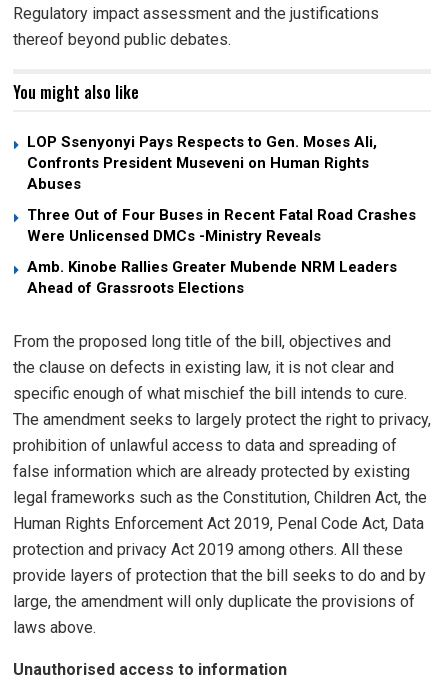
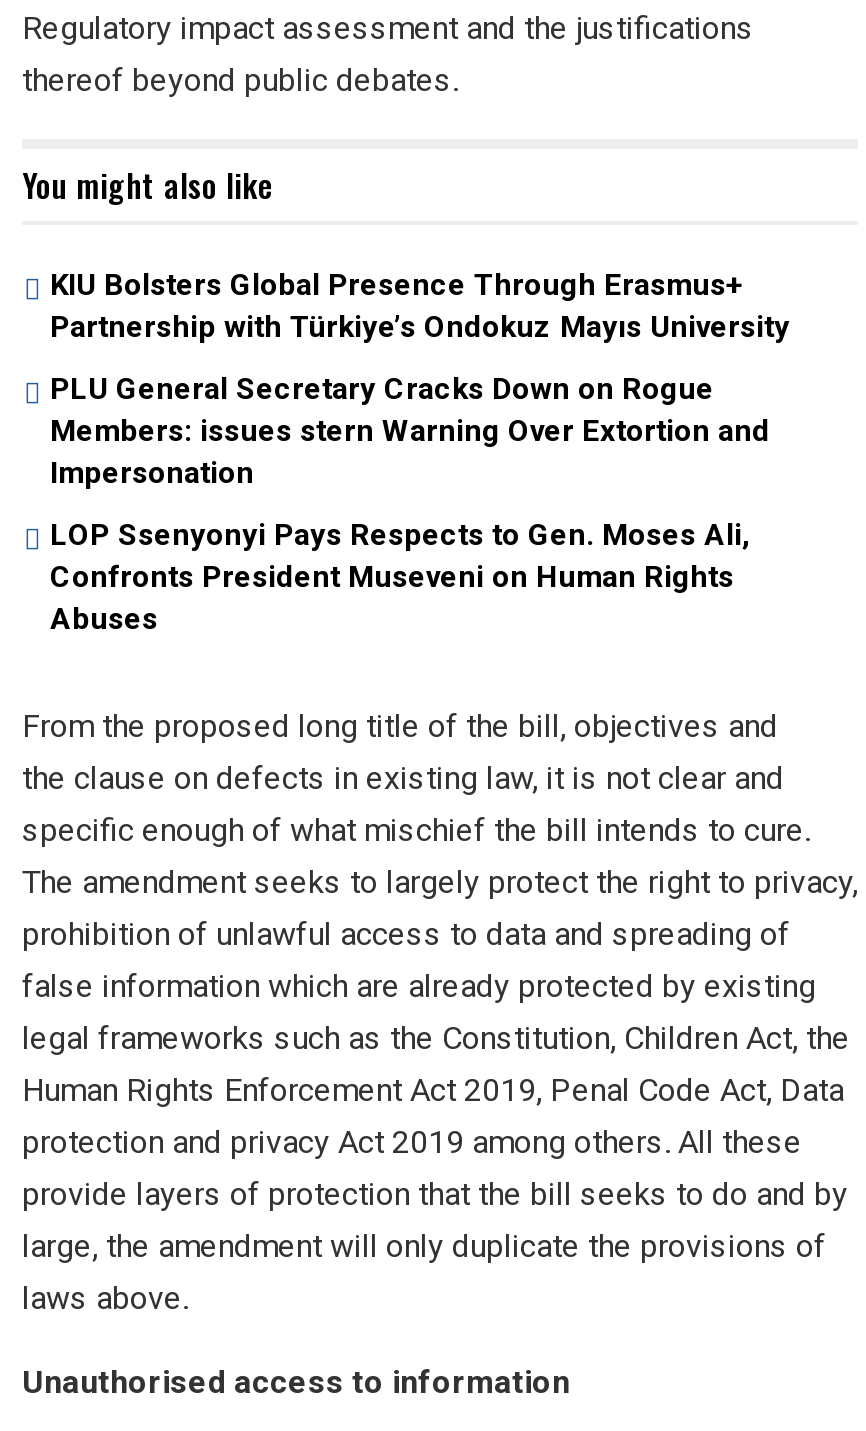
none -> [50,267,790,491] KIU Bolsters Global Presence Through Erasmus+ | Partnership with Türkiye’s Ondokuz Mayıs University | PLU General Secretary Cracks Down on Rogue | Members: issues stern Warning Over Extortion and | Impersonation
moved [27,133,377,193] -> [50,517,750,637]: LOP Ssenyonyi Pays Respects to Gen. Moses Ali, | Confronts President Museveni on Human Rights | Abuses
[27,206,416,297] Three Out of Four Buses in Recent Fatal Road Crashes | Were Unlicensed DMCs -Ministry Reveals | Amb. Kinobe Rallies Greater Mubende NRM Leaders | Ahead of Grassroots Elections -> none

